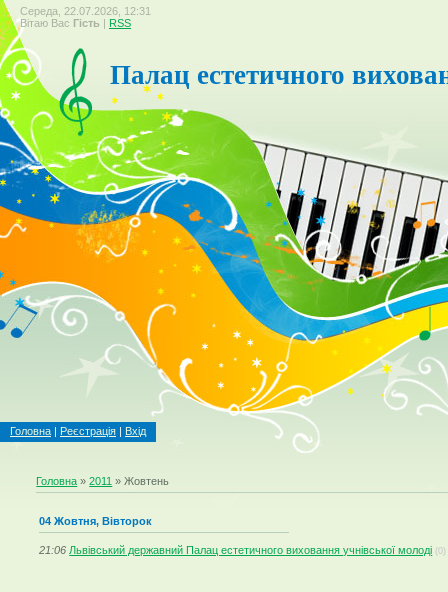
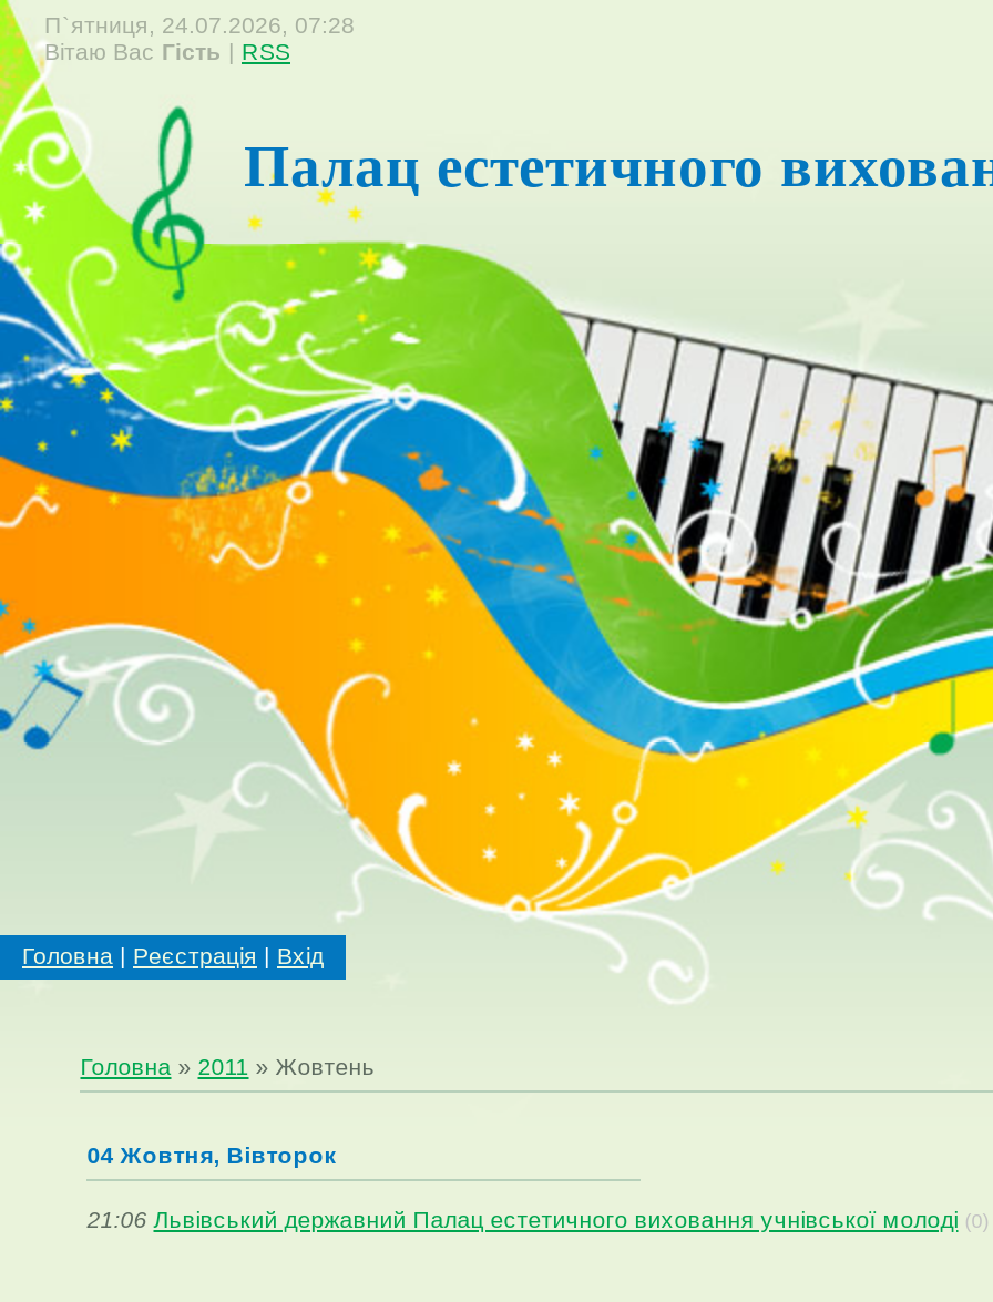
[20,5,151,17] Середа, 22.07.2026, 12:31 -> [44,11,355,38] П`ятниця, 24.07.2026, 07:28

